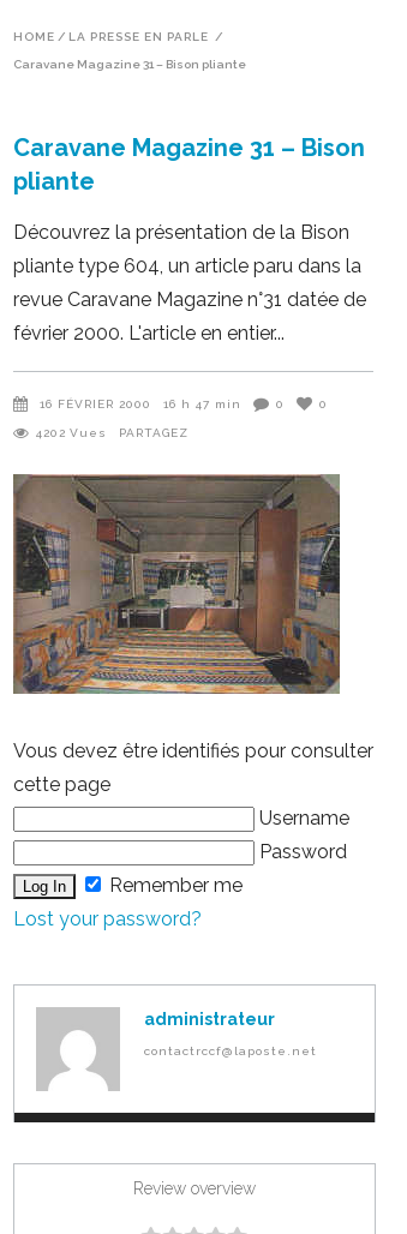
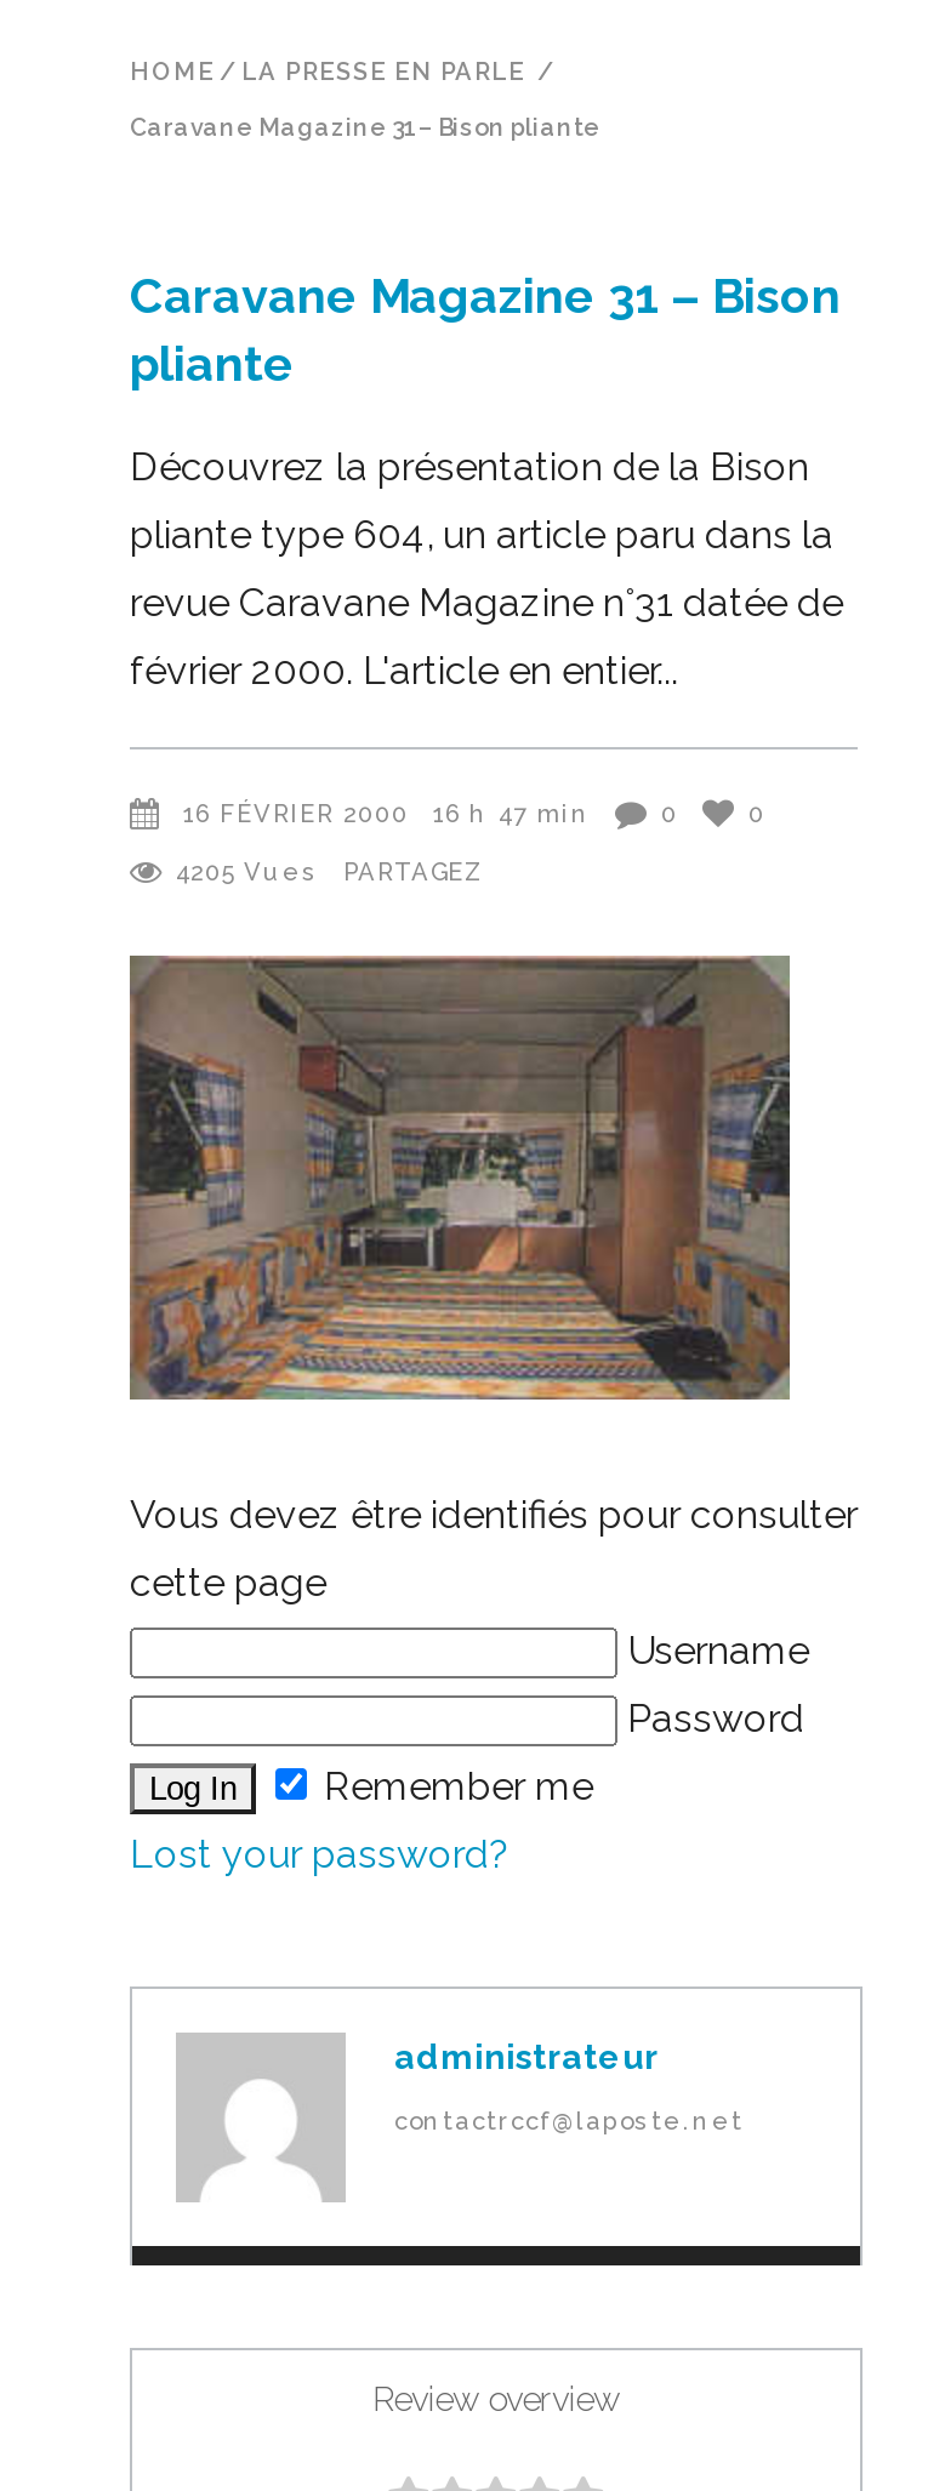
[36,426,188,440] 4202 Vues PARTAGEZ -> [176,859,484,886] 4205 Vues PARTAGEZ

